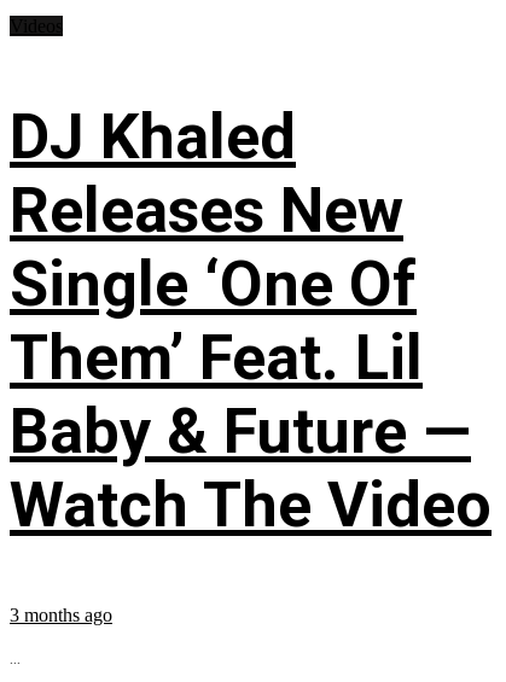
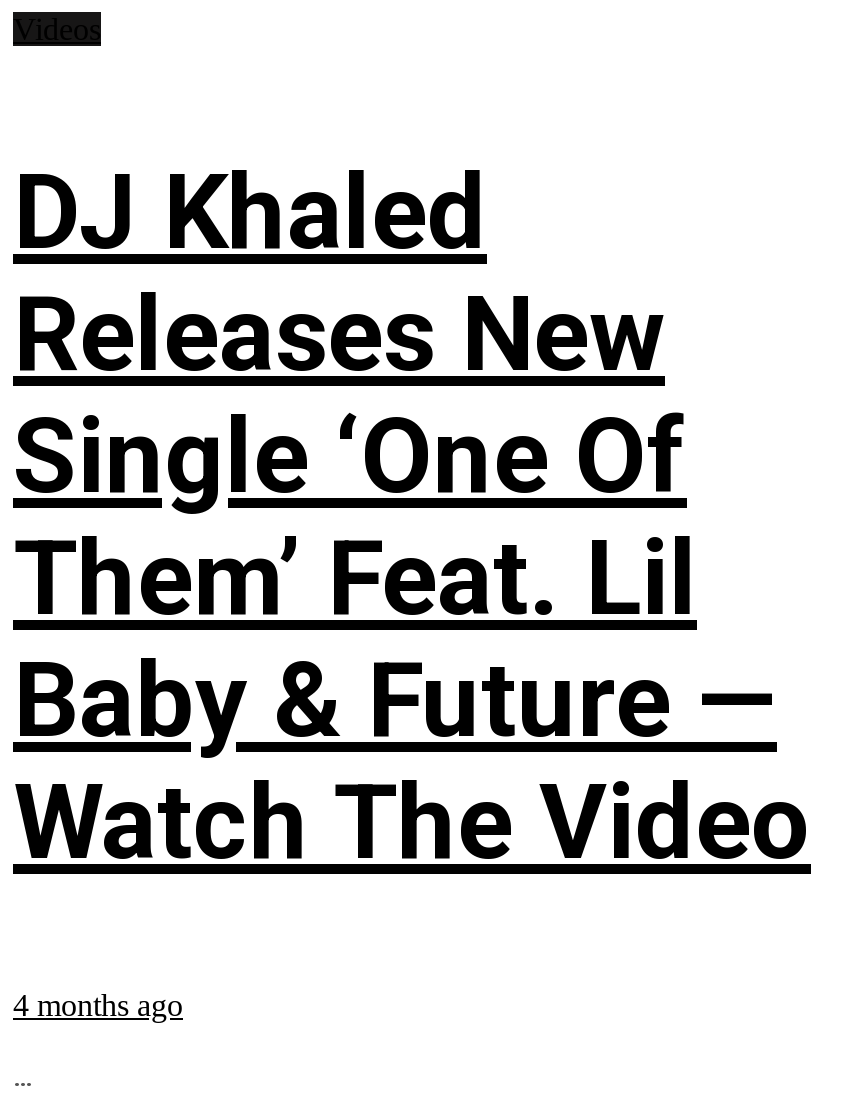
[10,605,112,625] 3 months ago -> [13,988,183,1022] 4 months ago

